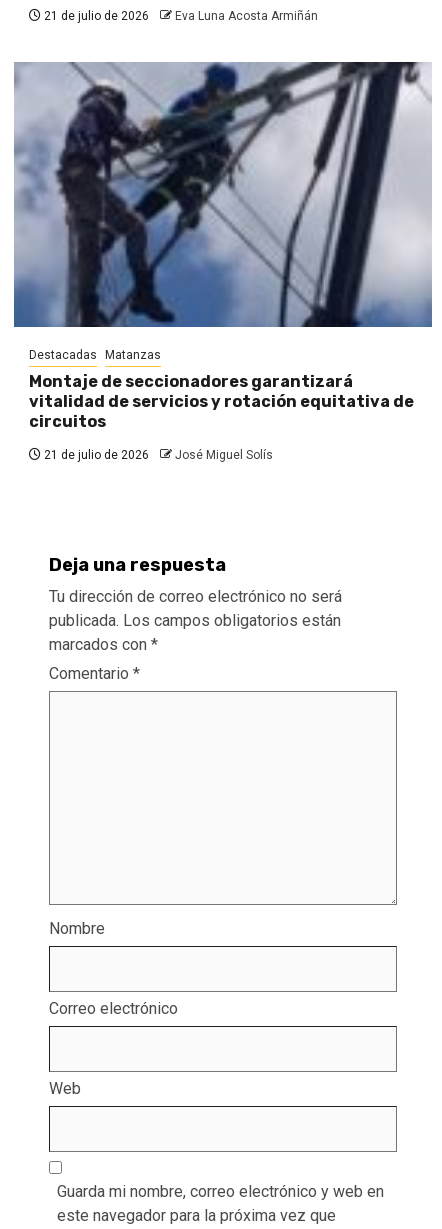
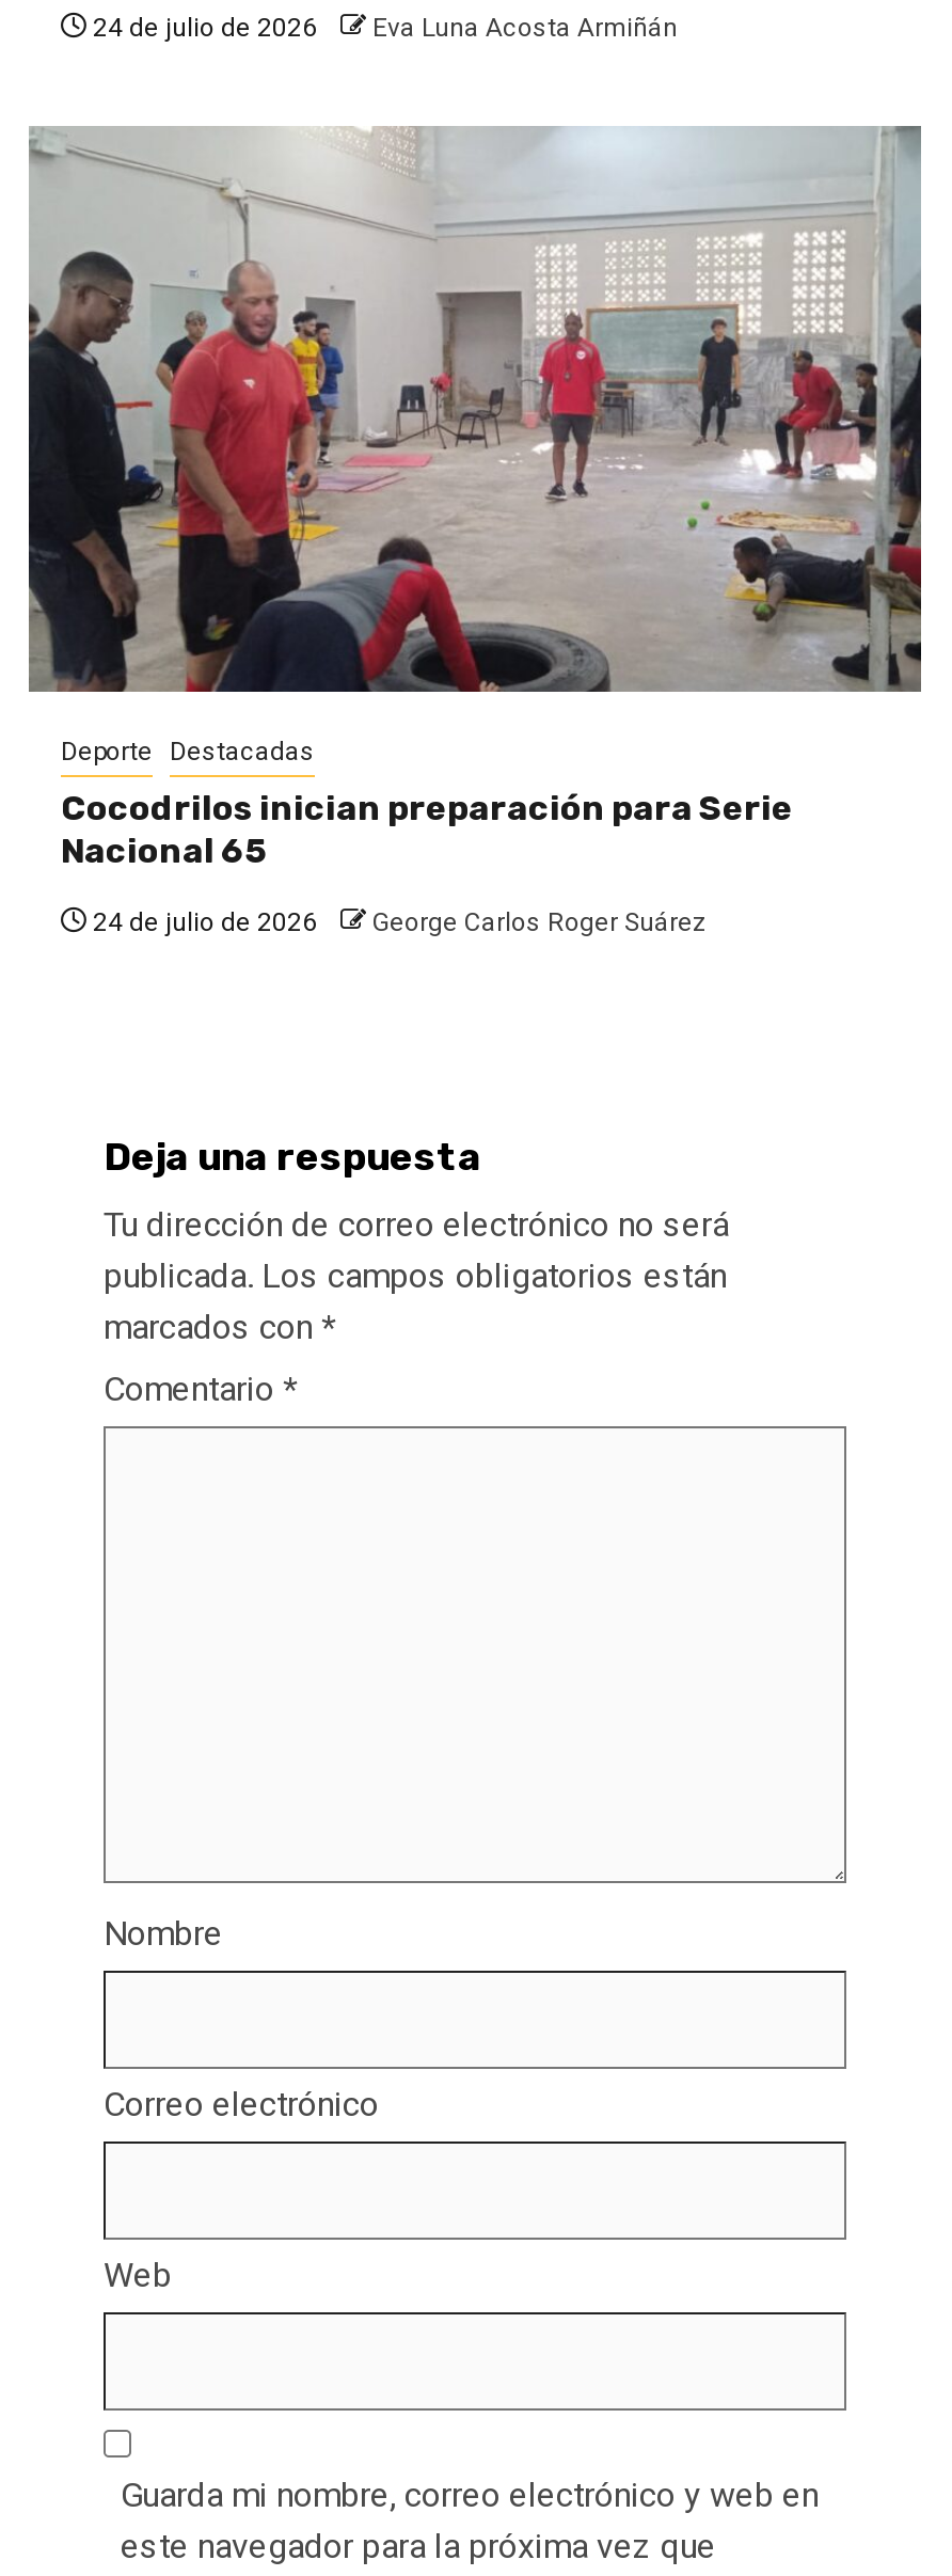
[41,9,318,23] 21 de julio de 2026 Eva Luna Acosta Armiñán -> [86,14,678,44] 24 de julio de 2026 Eva Luna Acosta Armiñán
[14,61,433,362] [image] | Destacadas Matanzas -> [29,125,923,767] [image] | Deporte Destacadas
[29,372,414,431] Montaje de seccionadores garantizará | vitalidad de servicios y rotación equitativa de | circuitos -> [61,789,793,872] Cocodrilos inician preparación para Serie | Nacional 65
[41,448,273,462] 21 de julio de 2026 | José Miguel Solís -> [86,908,708,938] 24 de julio de 2026 | George Carlos Roger Suárez

